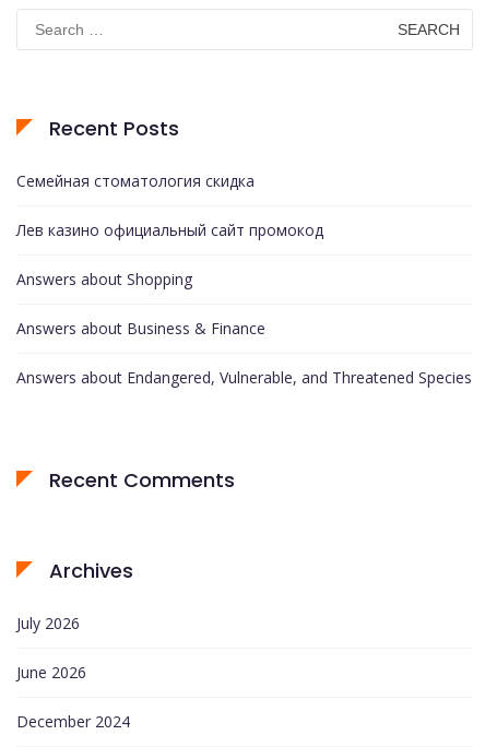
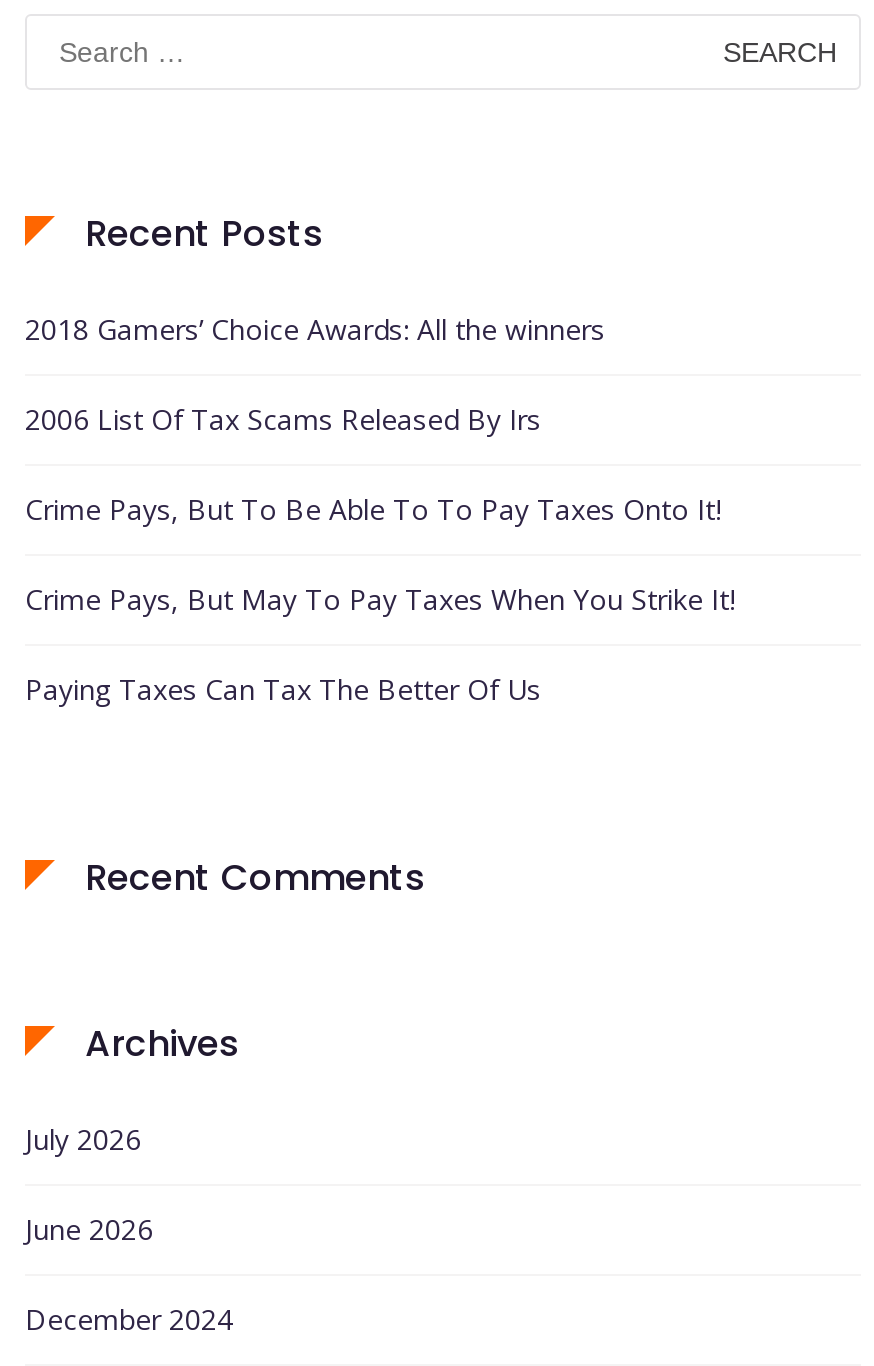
[16,170,255,191] Семейная стоматология скидка -> [25,309,605,347] 2018 Gamers’ Choice Awards: All the winners
[16,219,323,240] Лев казино официальный сайт промокод -> [25,399,541,437] 2006 List Of Tax Scams Released By Irs
[16,268,192,289] Answers about Shopping -> [25,489,721,527] Crime Pays, But To Be Able To To Pay Taxes Onto It!
[16,317,265,338] Answers about Business & Finance -> [25,579,735,617] Crime Pays, But May To Pay Taxes When You Strike It!
[16,367,472,387] Answers about Endangered, Vulnerable, and Threatened Species -> [25,669,541,707] Paying Taxes Can Tax The Better Of Us

